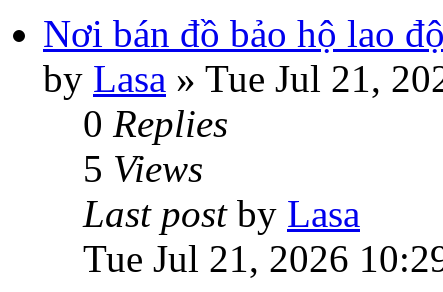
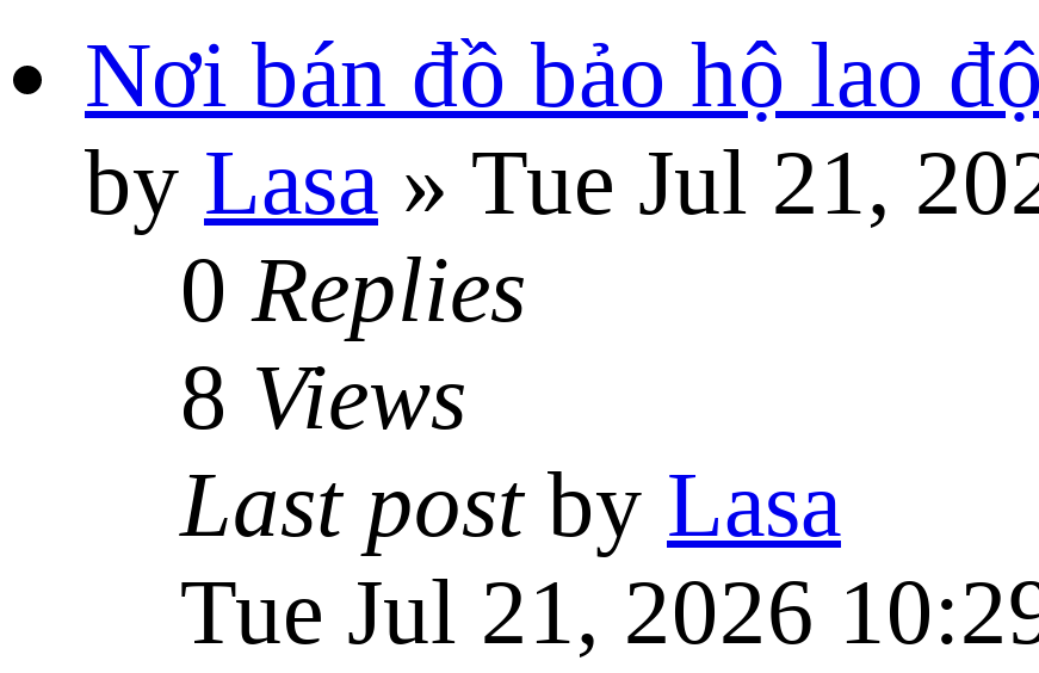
[83,146,203,189] 5 Views -> [180,344,466,446] 8 Views

